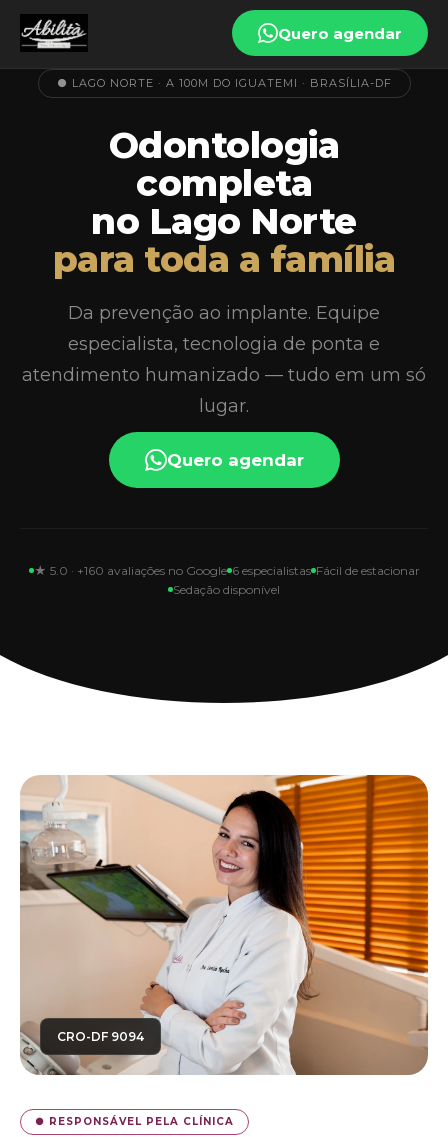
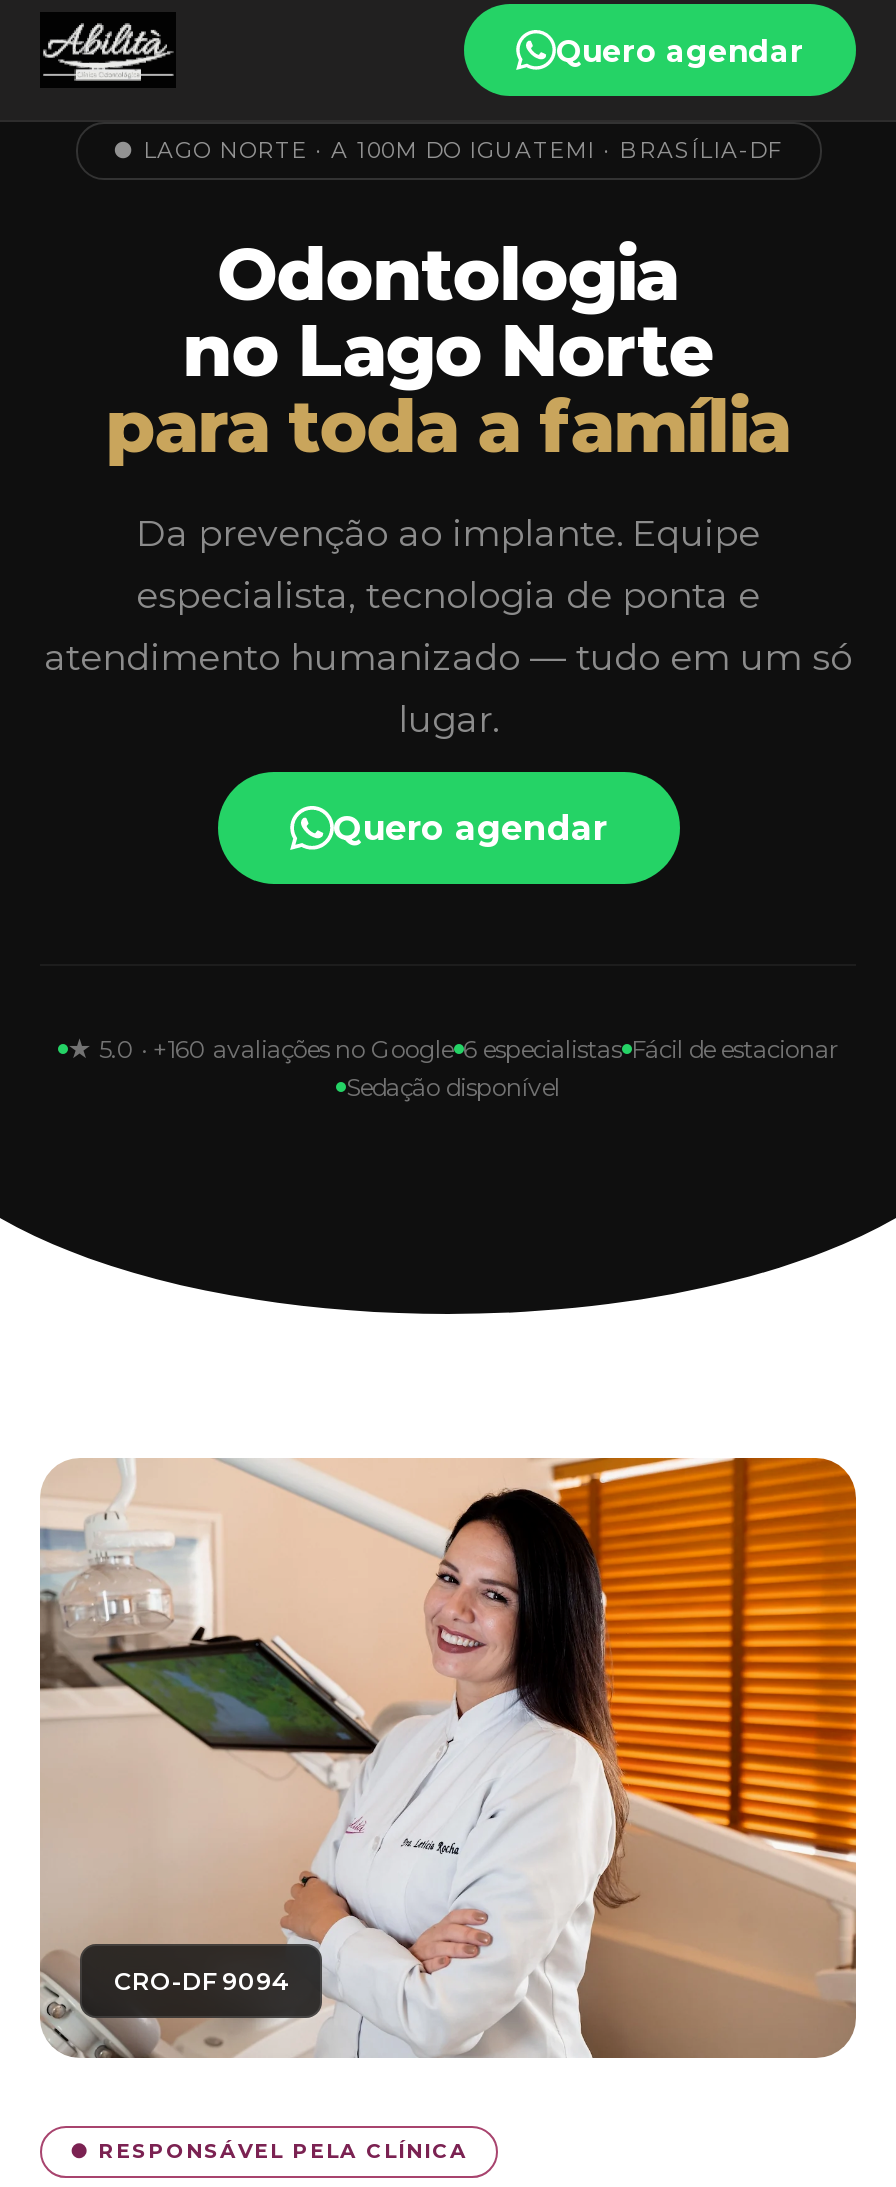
[136,161,312,205] completa -> none

